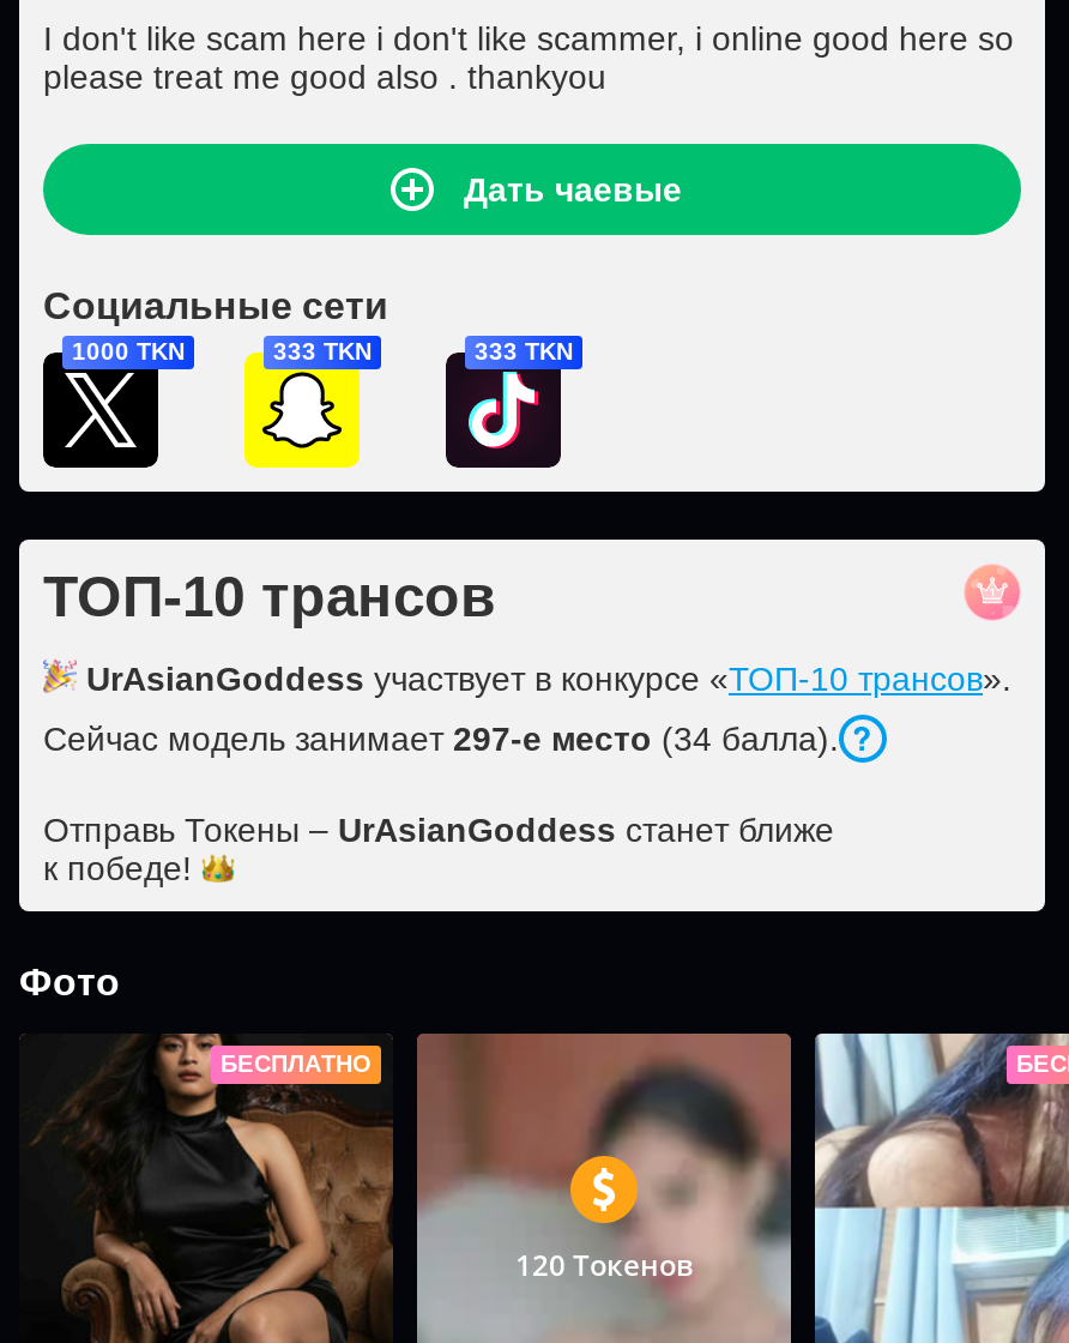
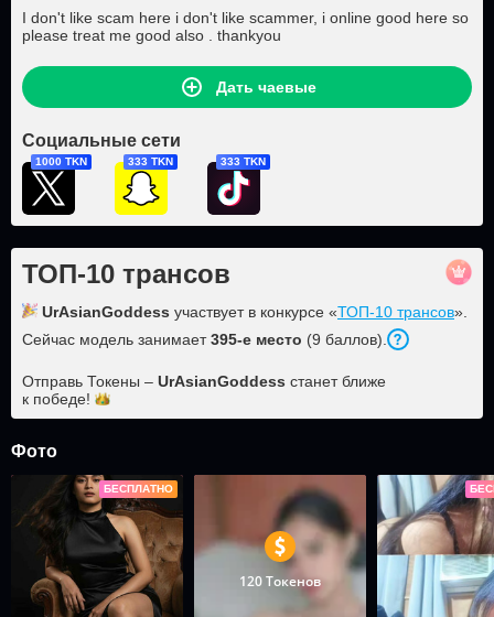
[43,719,839,758] Сейчас модель занимает 297-е место (34 балла). -> [22,331,387,348] Сейчас модель занимает 395-е место (9 баллов).

